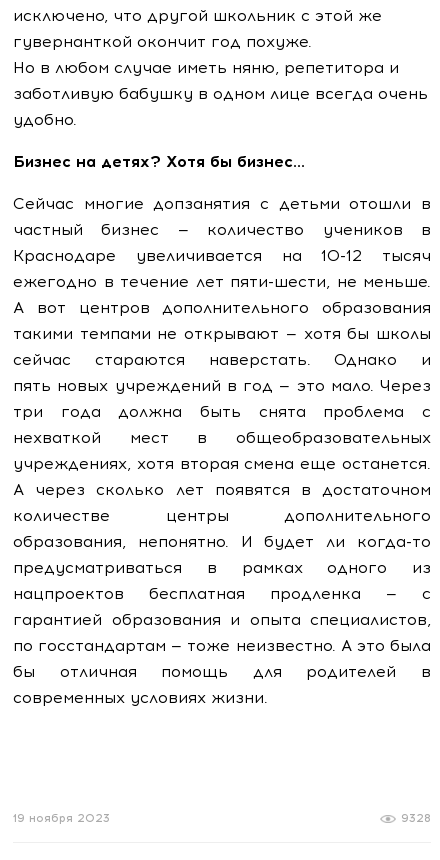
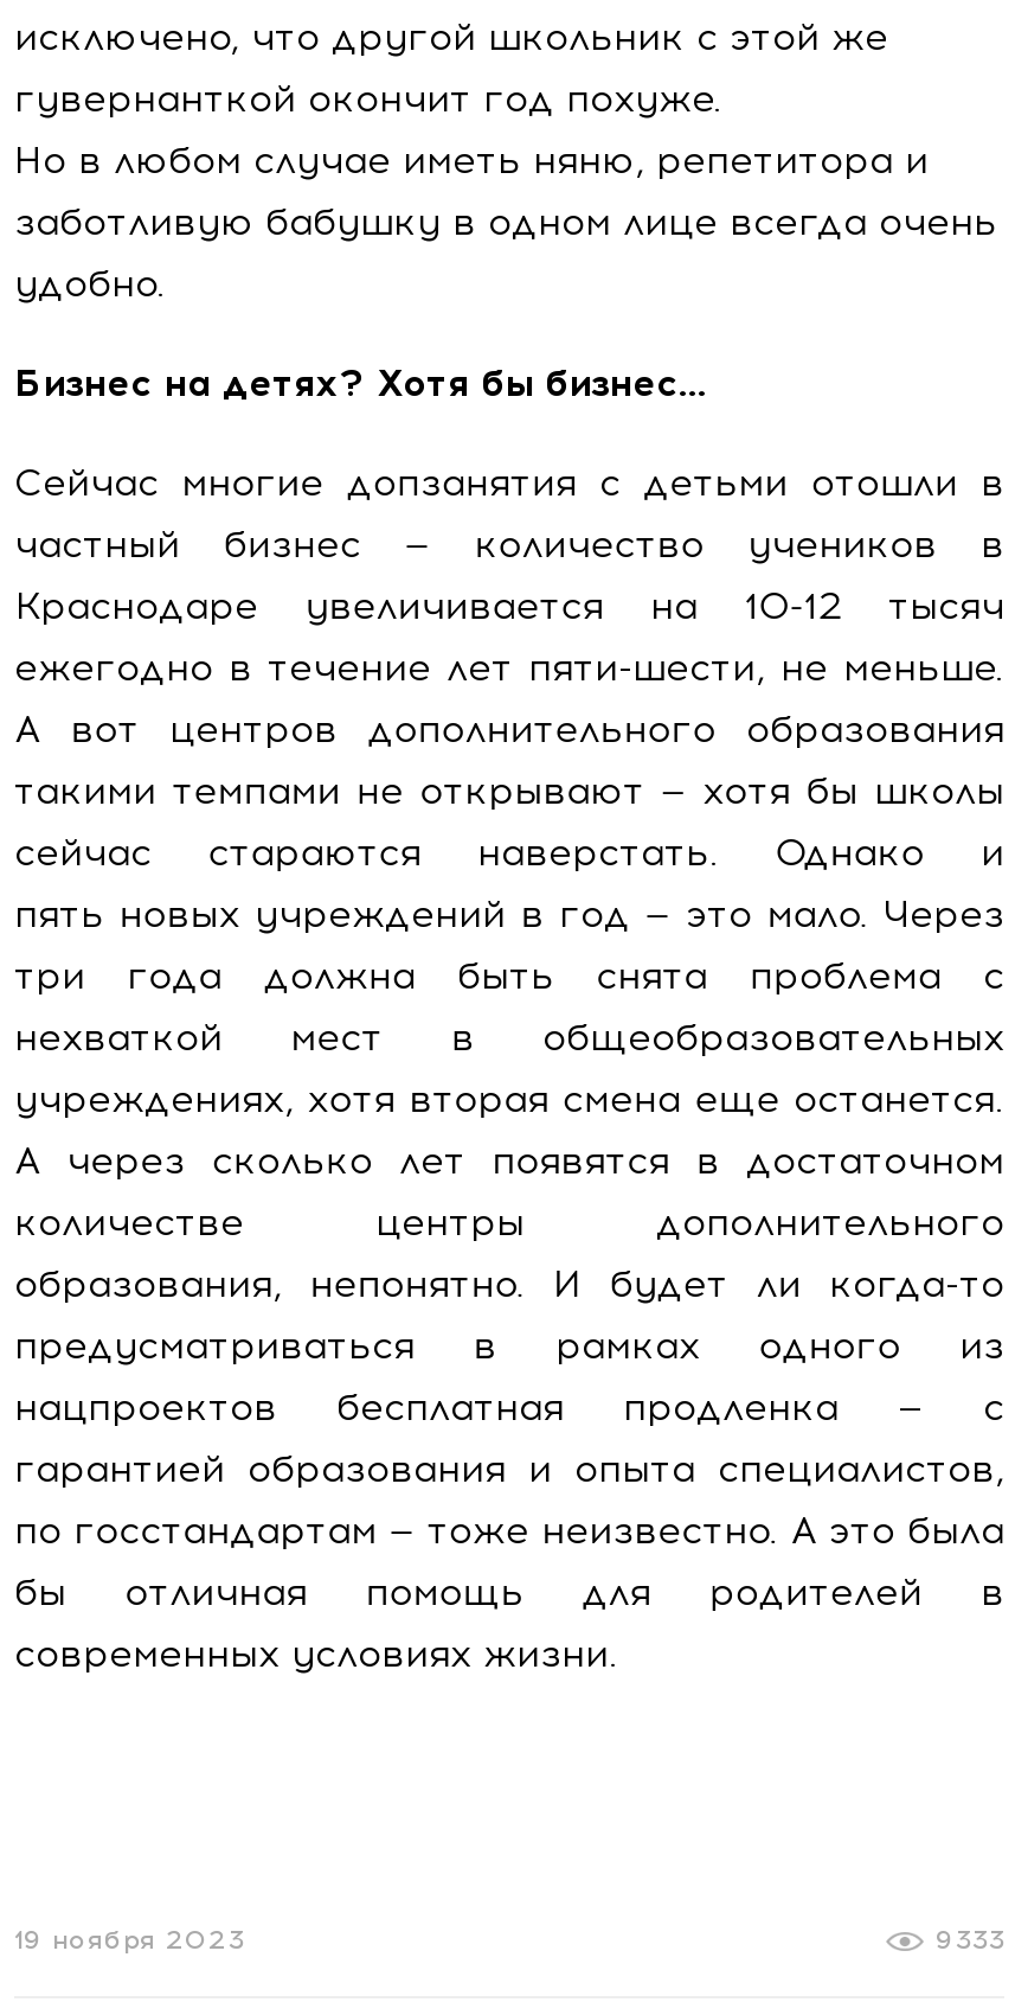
[401,812,431,825] 9328 -> [936,1924,1004,1955] 9333

